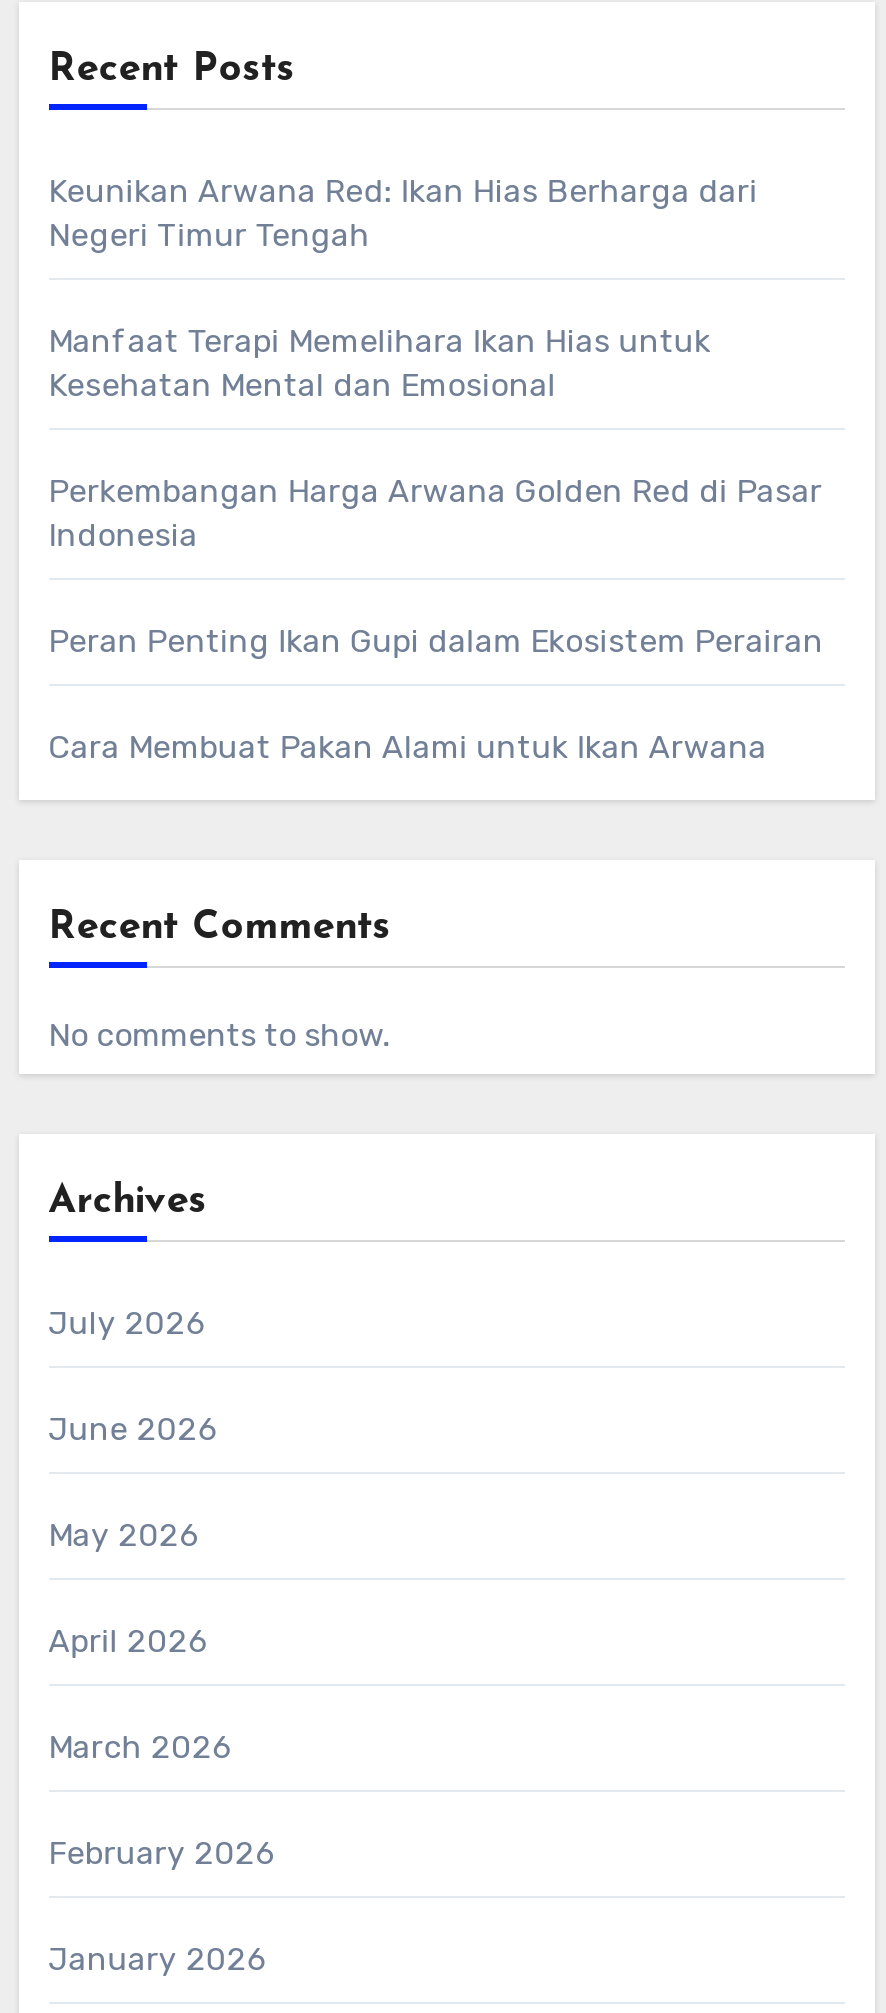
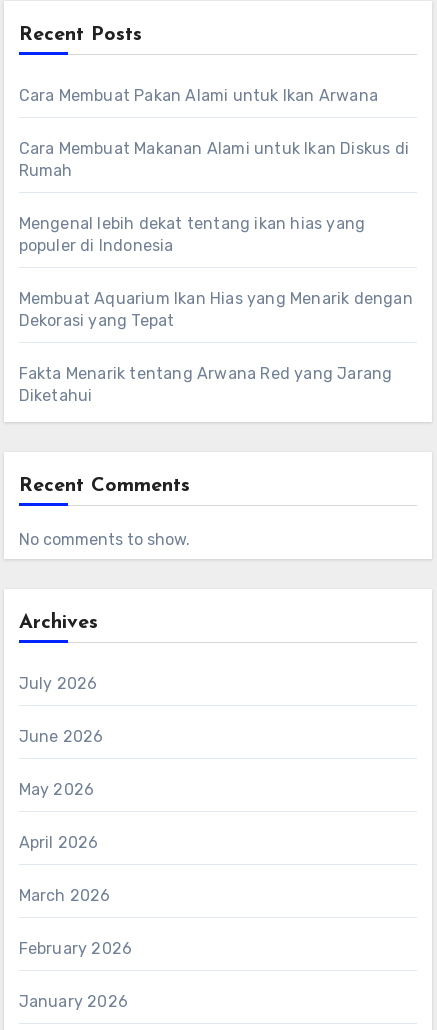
[48,173,823,661] Keunikan Arwana Red: Ikan Hias Berharga dari | Negeri Timur Tengah | Manfaat Terapi Memelihara Ikan Hias untuk | Kesehatan Mental dan Emosional | Perkembangan Harga Arwana Golden Red di Pasar | Indonesia | Peran Penting Ikan Gupi dalam Ekosistem Perairan -> none
moved [48,729,767,767] -> [19,86,378,105]: Cara Membuat Pakan Alami untuk Ikan Arwana
none -> [19,139,413,405] Cara Membuat Makanan Alami untuk Ikan Diskus di | Rumah | Mengenal lebih dekat tentang ikan hias yang | populer di Indonesia | Membuat Aquarium Ikan Hias yang Menarik dengan | Dekorasi yang Tepat | Fakta Menarik tentang Arwana Red yang Jarang | Diketahui

